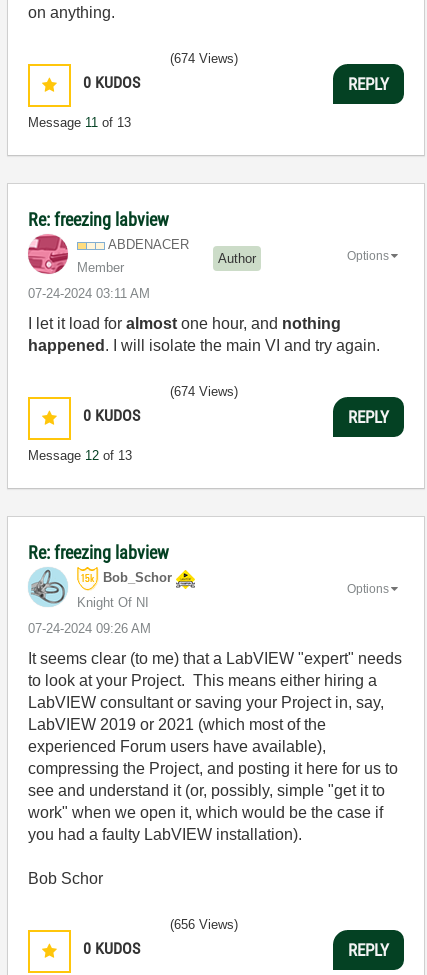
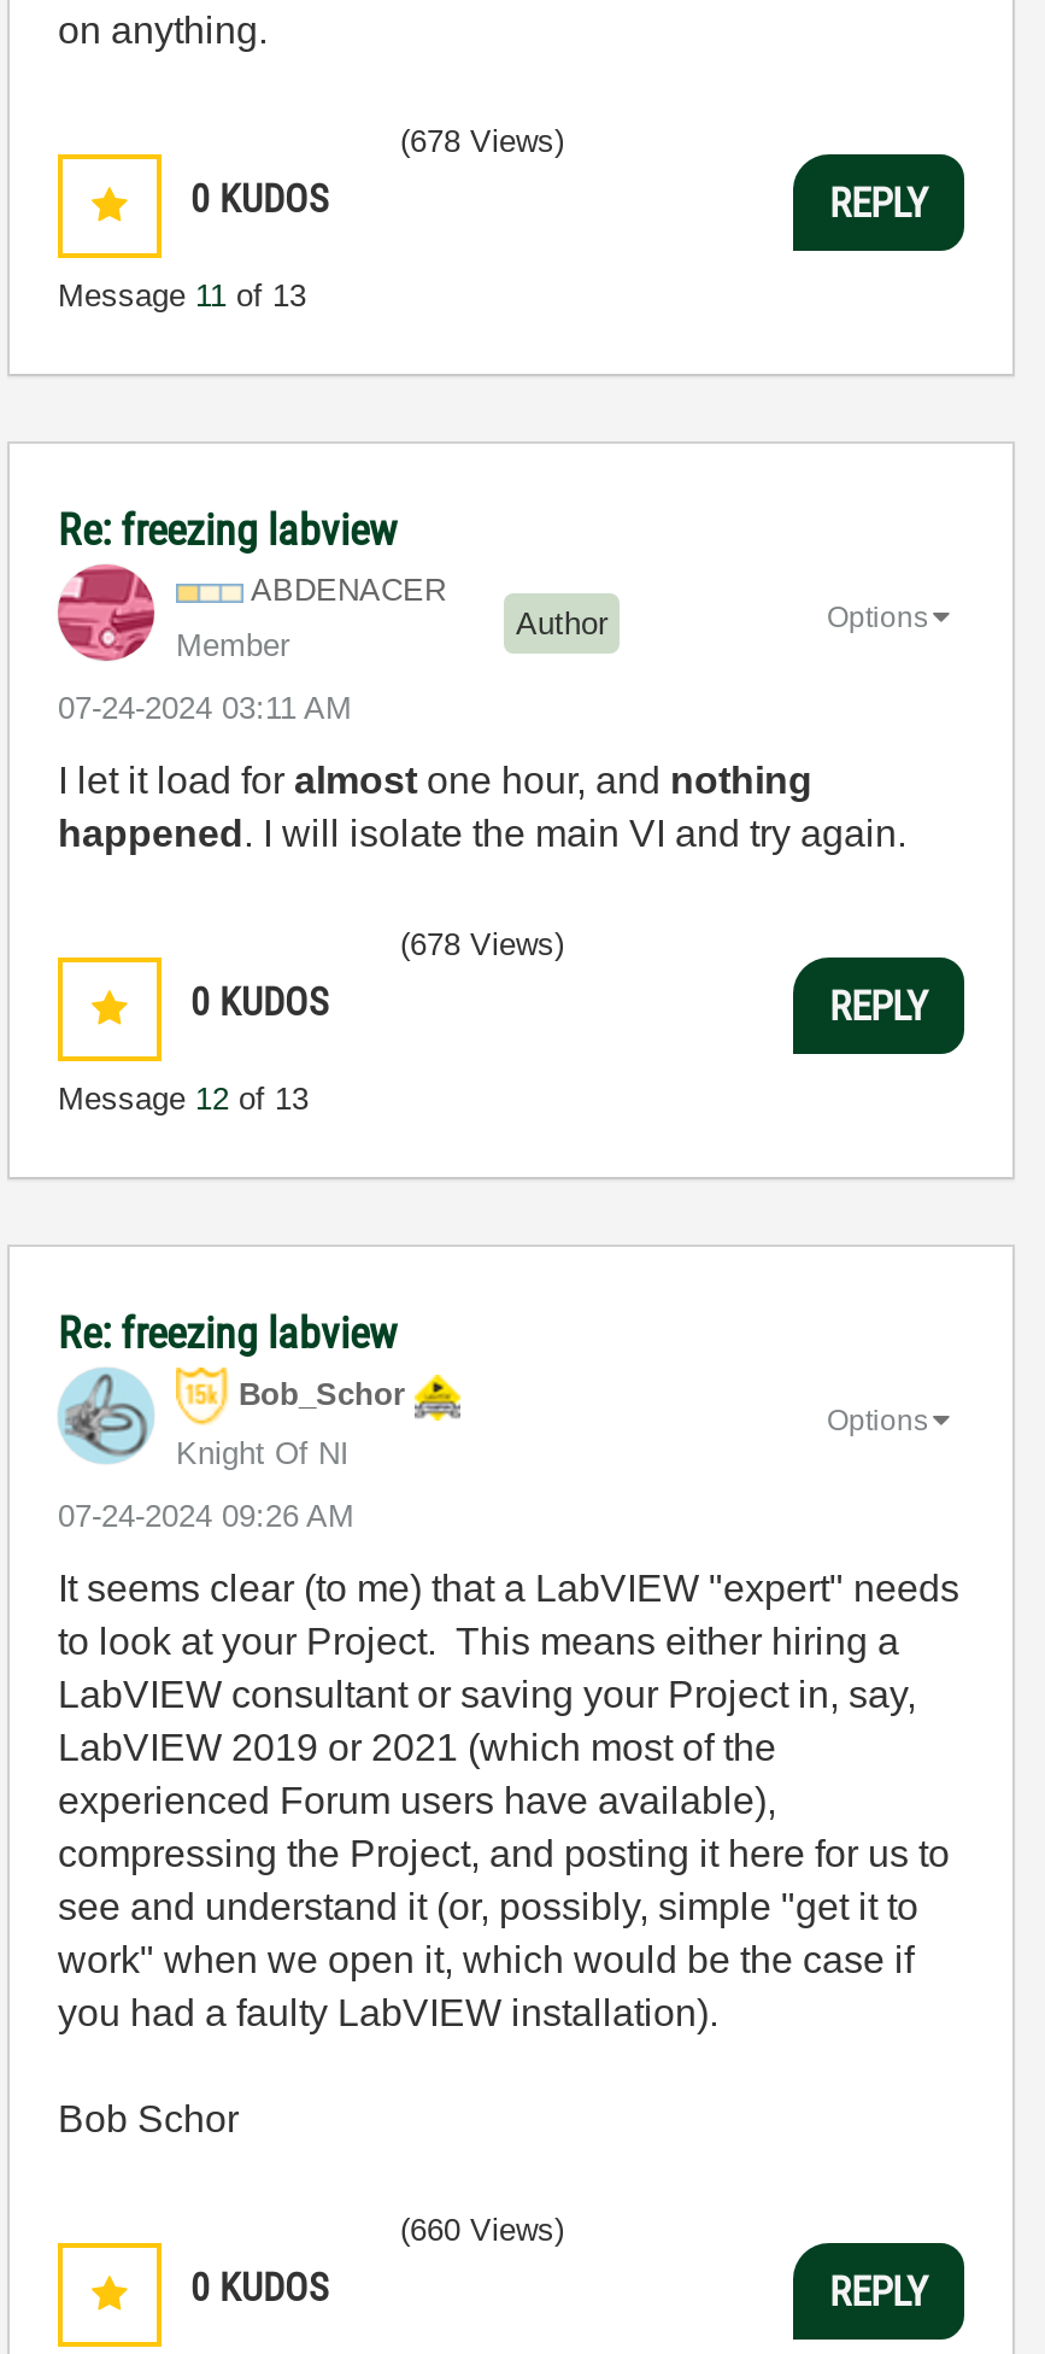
[170,51,238,66] (674 Views) -> [400,123,564,159] (678 Views)
[170,384,238,399] (674 Views) -> [400,926,564,962] (678 Views)
[170,917,238,932] (656 Views) -> [400,2212,564,2248] (660 Views)

